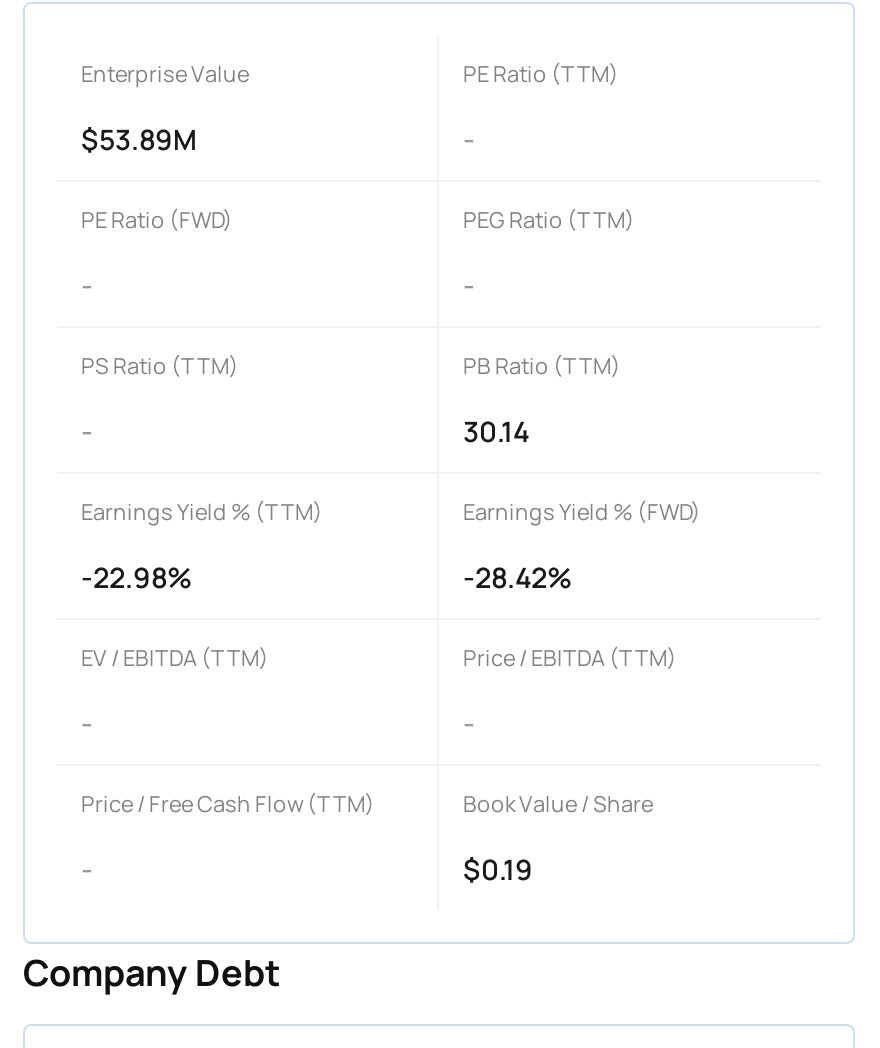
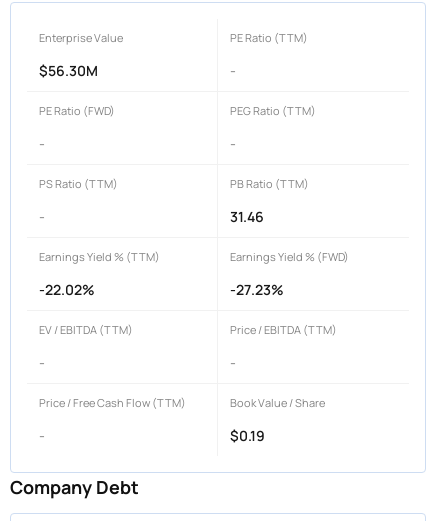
[81,120,197,158] $53.89M -> [39,61,98,80] $56.30M
[463,412,529,450] 30.14 -> [230,207,264,226] 31.46
[81,558,193,596] -22.98% -> [39,280,95,299] -22.02%
[463,558,573,596] -28.42% -> [230,280,284,299] -27.23%

